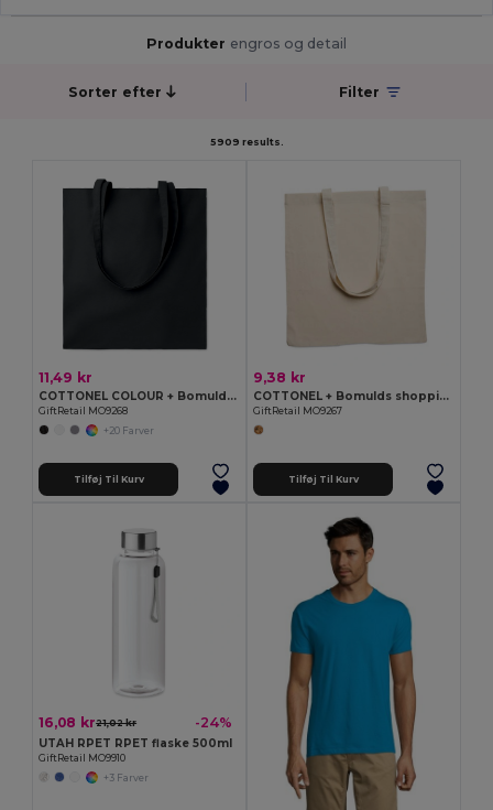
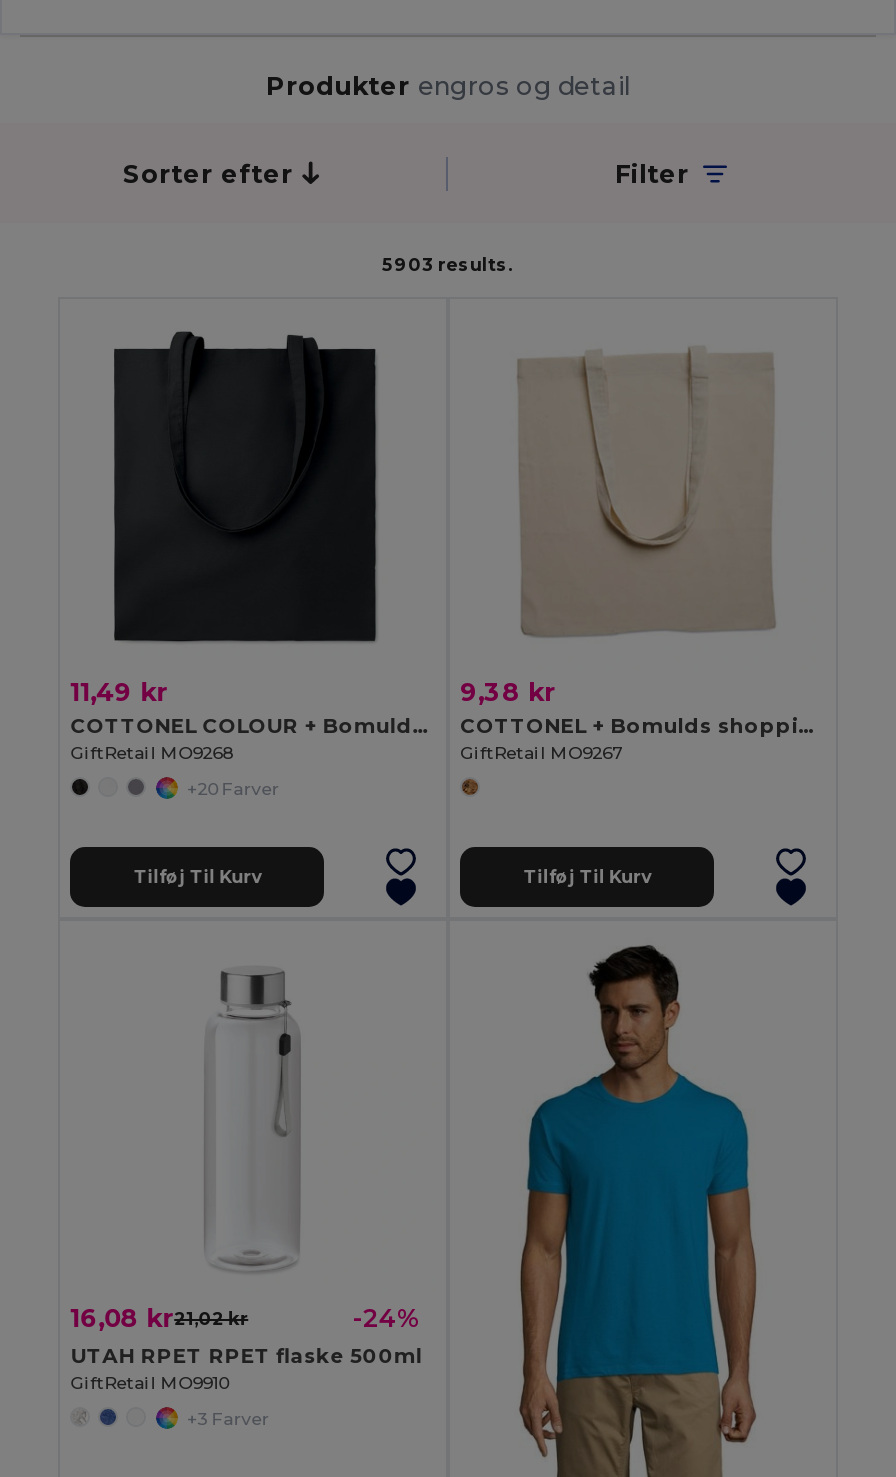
[210,137,283,148] 5909 results. -> [382,255,514,275] 5903 results.

